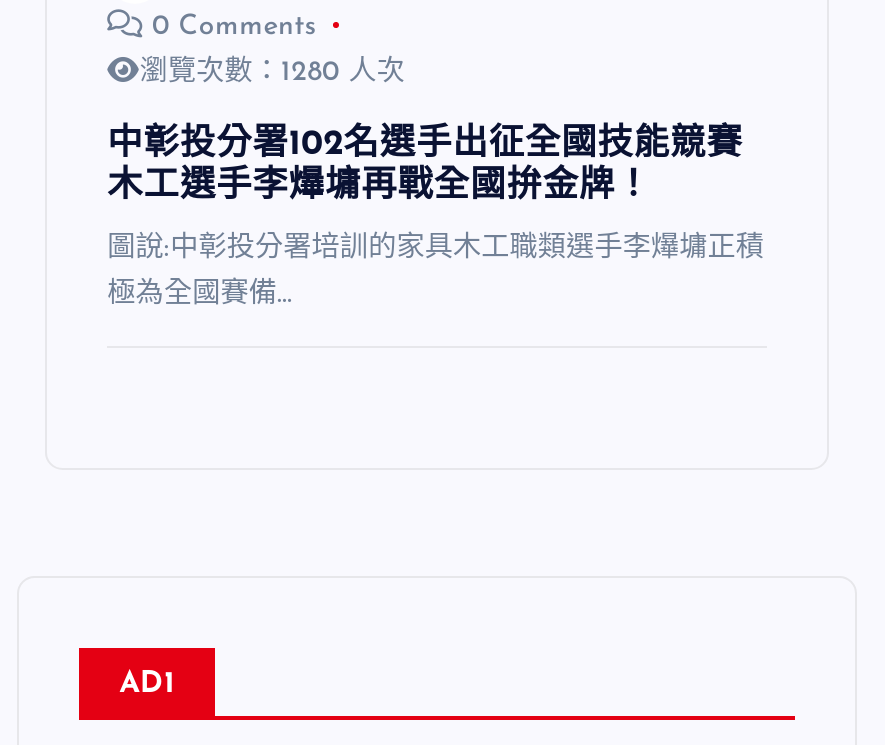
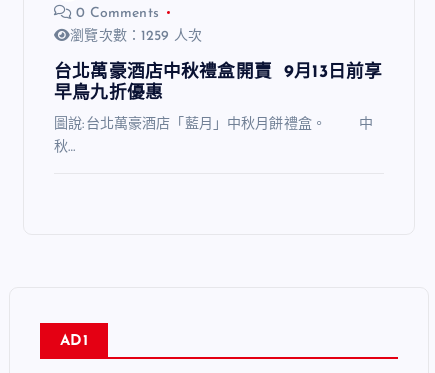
[140,57,405,87] 瀏覽次數：1280 人次 -> [70,28,202,43] 瀏覽次數：1259 人次
[107,127,743,203] 中彰投分署102名選手出征全國技能競賽 | 木工選手李爗墉再戰全國拚金牌！ -> [54,64,382,102] 台北萬豪酒店中秋禮盒開賣 9月13日前享 | 早鳥九折優惠
[107,233,764,263] 圖說:中彰投分署培訓的家具木工職類選手李爗墉正積 -> [54,117,373,132] 圖說:台北萬豪酒店「藍月」中秋月餅禮盒。 中
[107,279,291,309] 極為全國賽備… -> [54,140,75,155] 秋…

